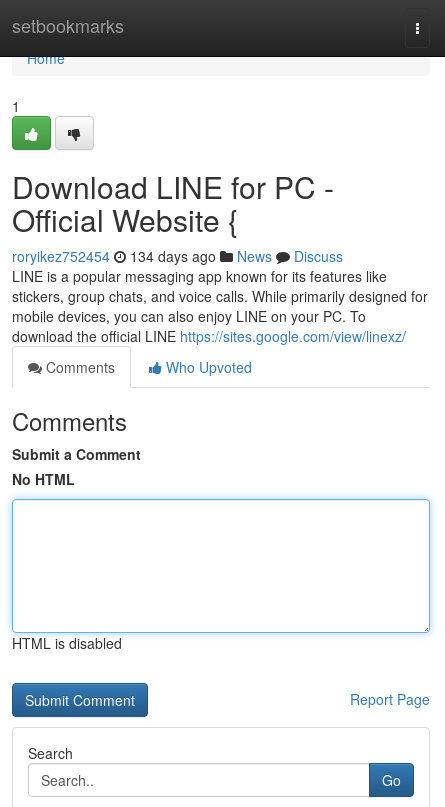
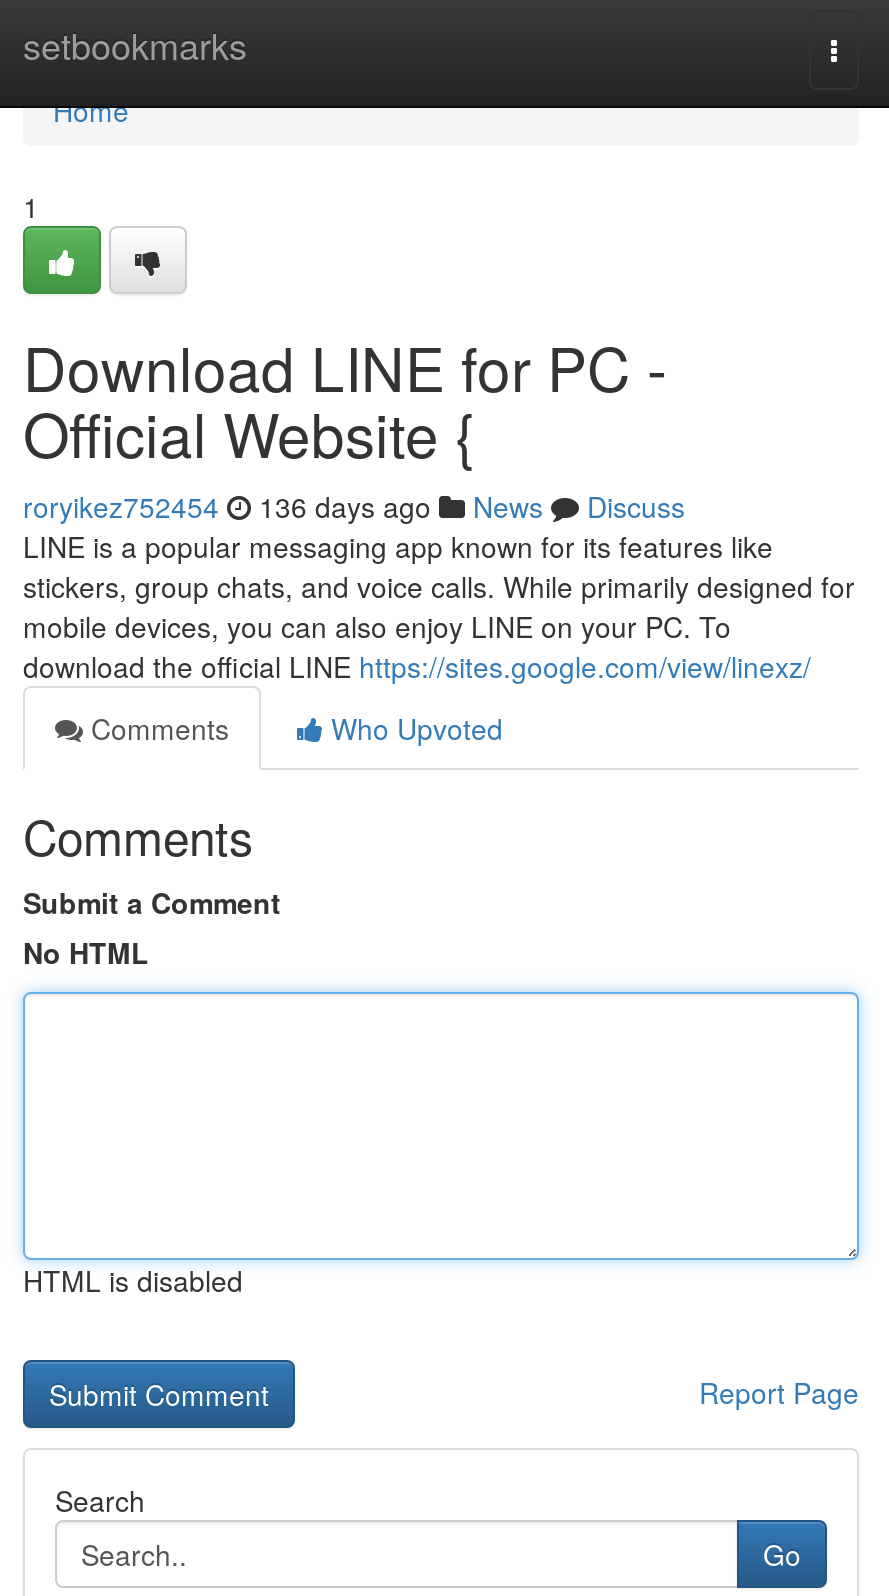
[12,246,343,266] roryikez752454 134 days ago News Discuss -> [23,486,685,526] roryikez752454 136 days ago News Discuss

